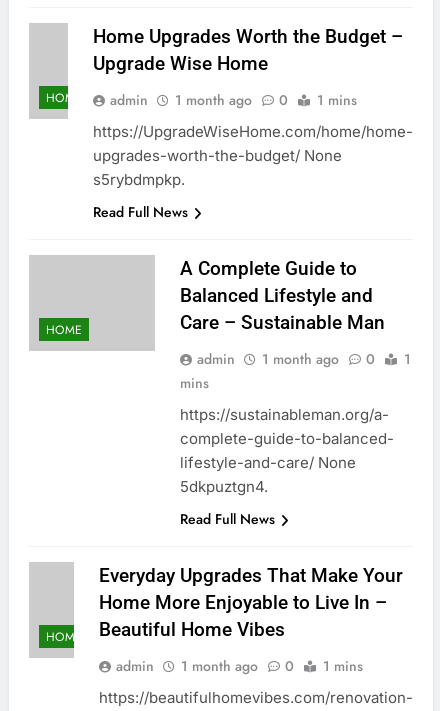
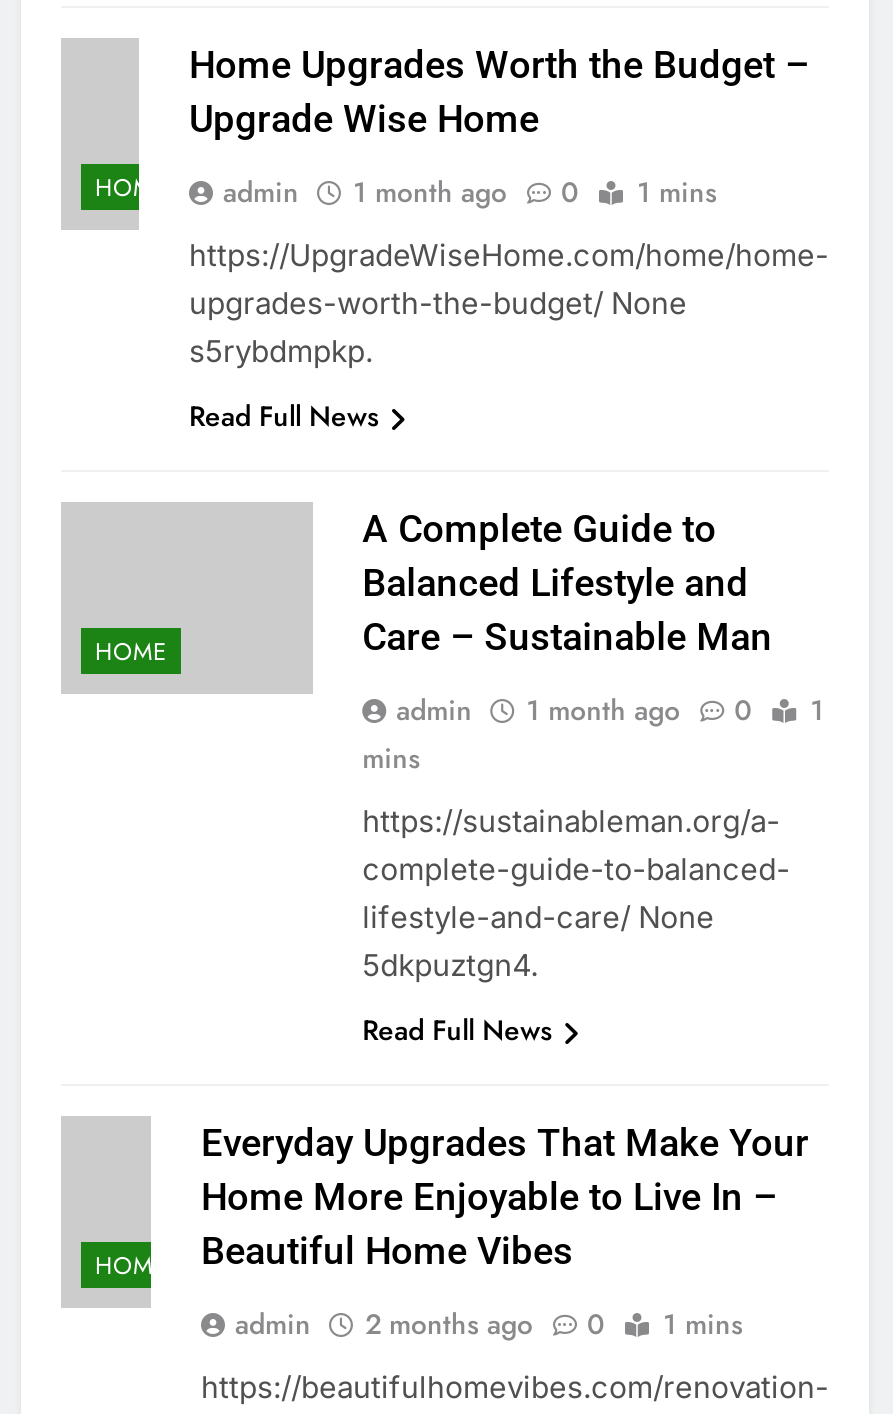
[116,656,363,676] admin 1 month ago 0 1 mins -> [235,1304,743,1344] admin 2 months ago 0 1 mins

